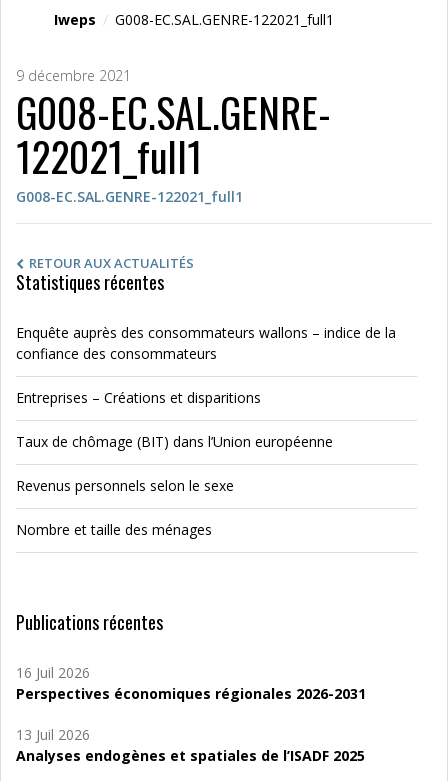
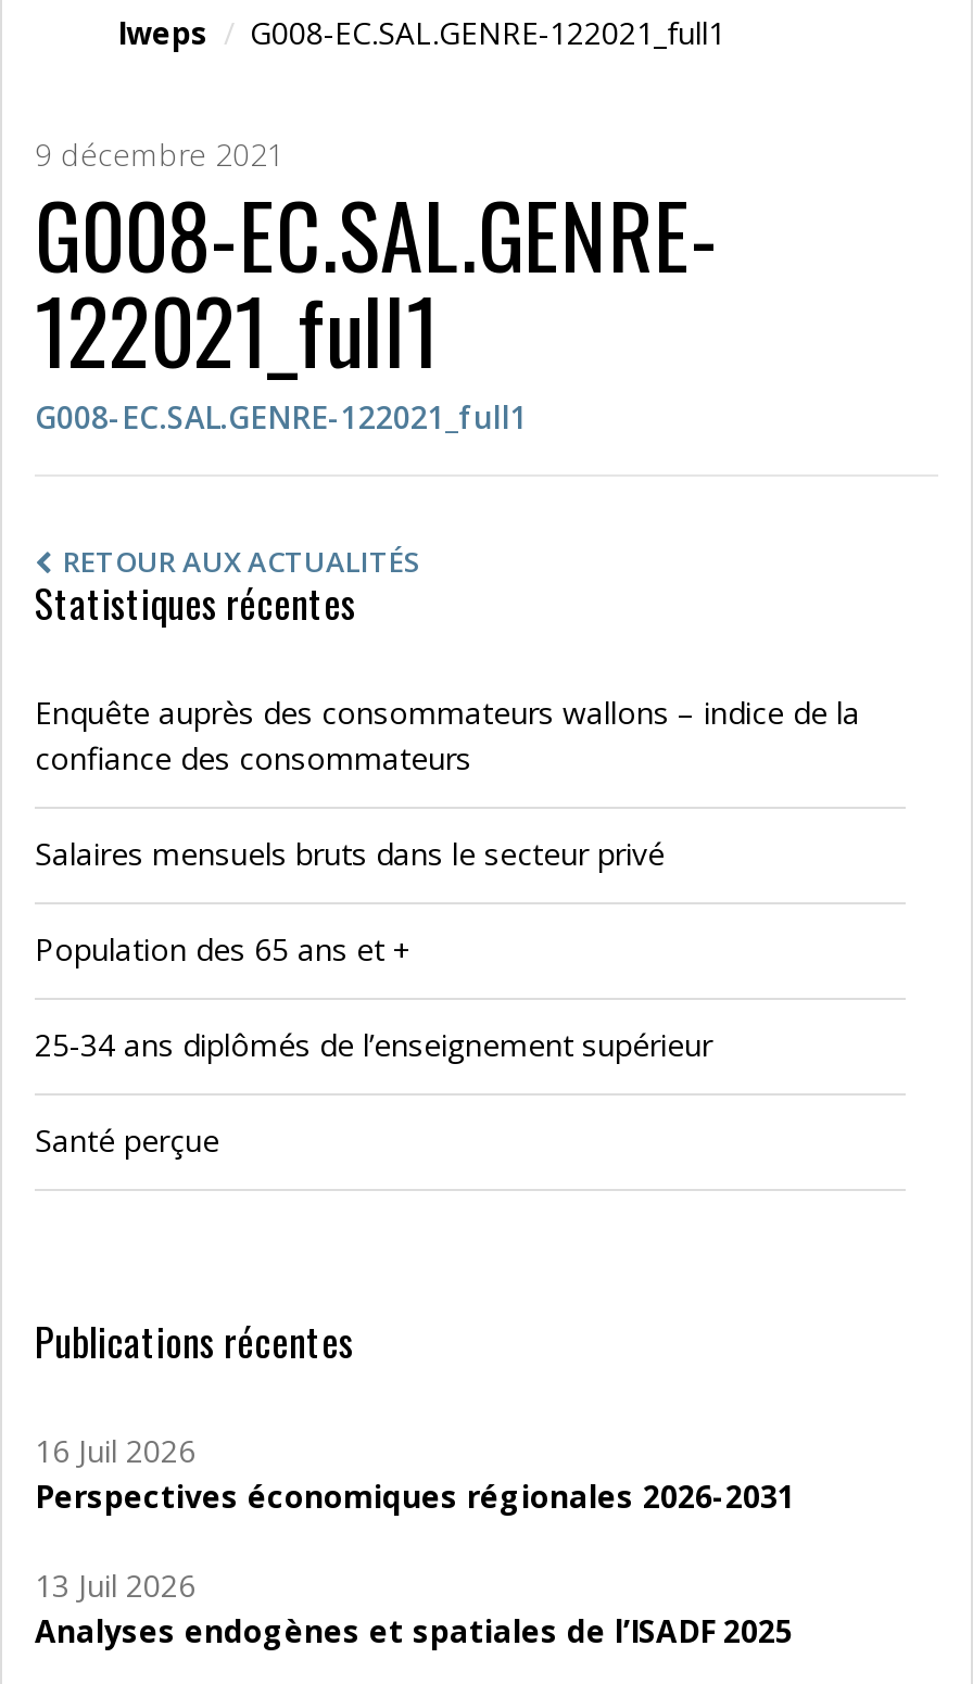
[16,388,261,407] Entreprises – Créations et disparitions -> [35,833,665,874] Salaires mensuels bruts dans le secteur privé
[16,432,333,451] Taux de chômage (BIT) dans l’Union européenne -> [35,928,413,970] Population des 65 ans et +
[16,476,234,495] Revenus personnels selon le sexe -> [35,1024,712,1065] 25-34 ans diplômés de l’enseignement supérieur
[16,520,212,539] Nombre et taille des ménages -> [35,1119,219,1161] Santé perçue

